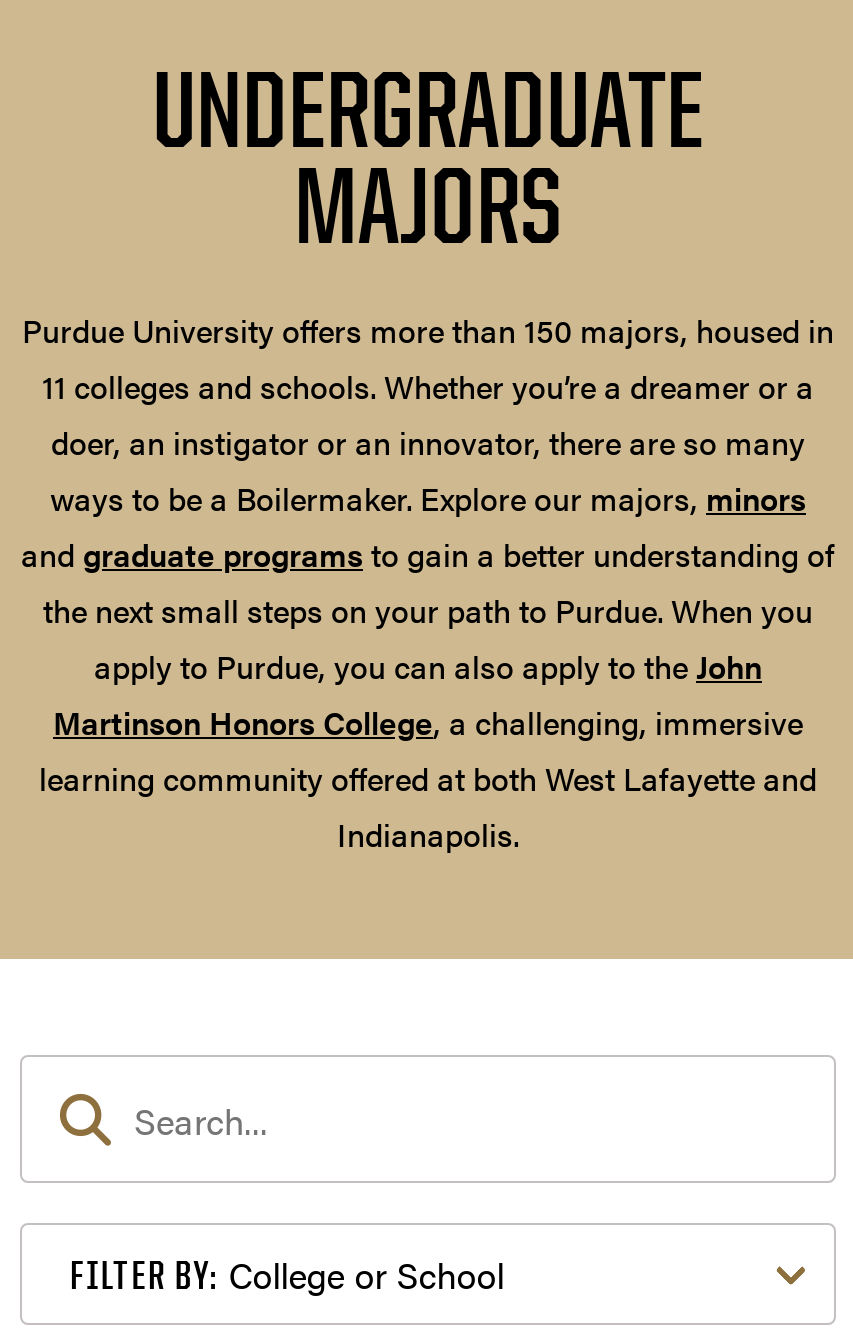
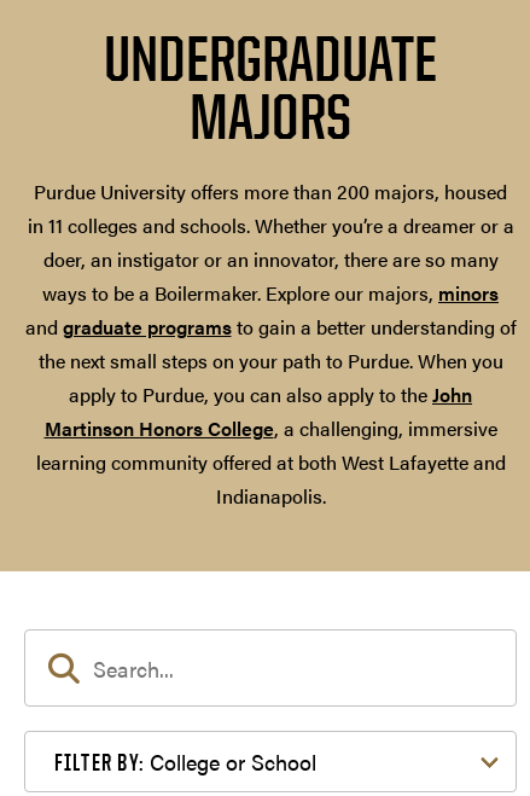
[22,307,834,409] Purdue University offers more than 150 majors, housed in | 11 colleges and schools. Whether you’re a dreamer or a -> [27,178,514,239] Purdue University offers more than 200 majors, housed | in 11 colleges and schools. Whether you’re a dreamer or a

